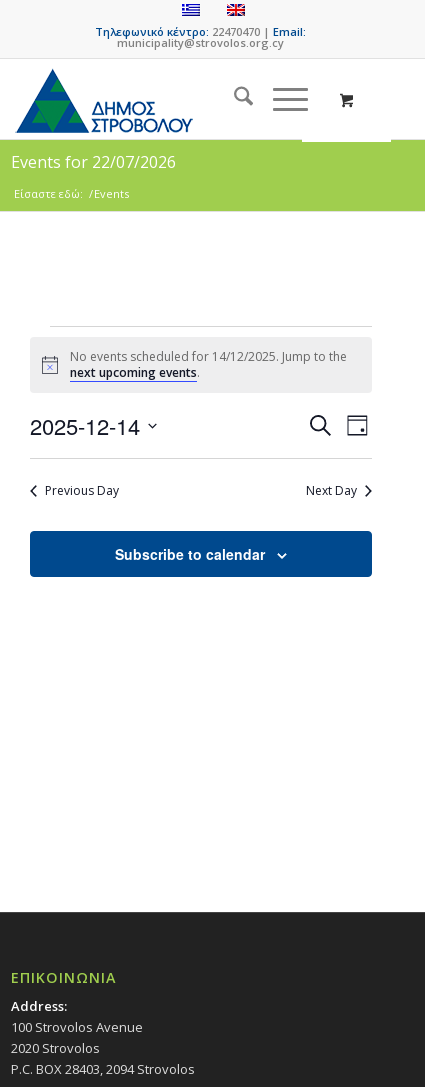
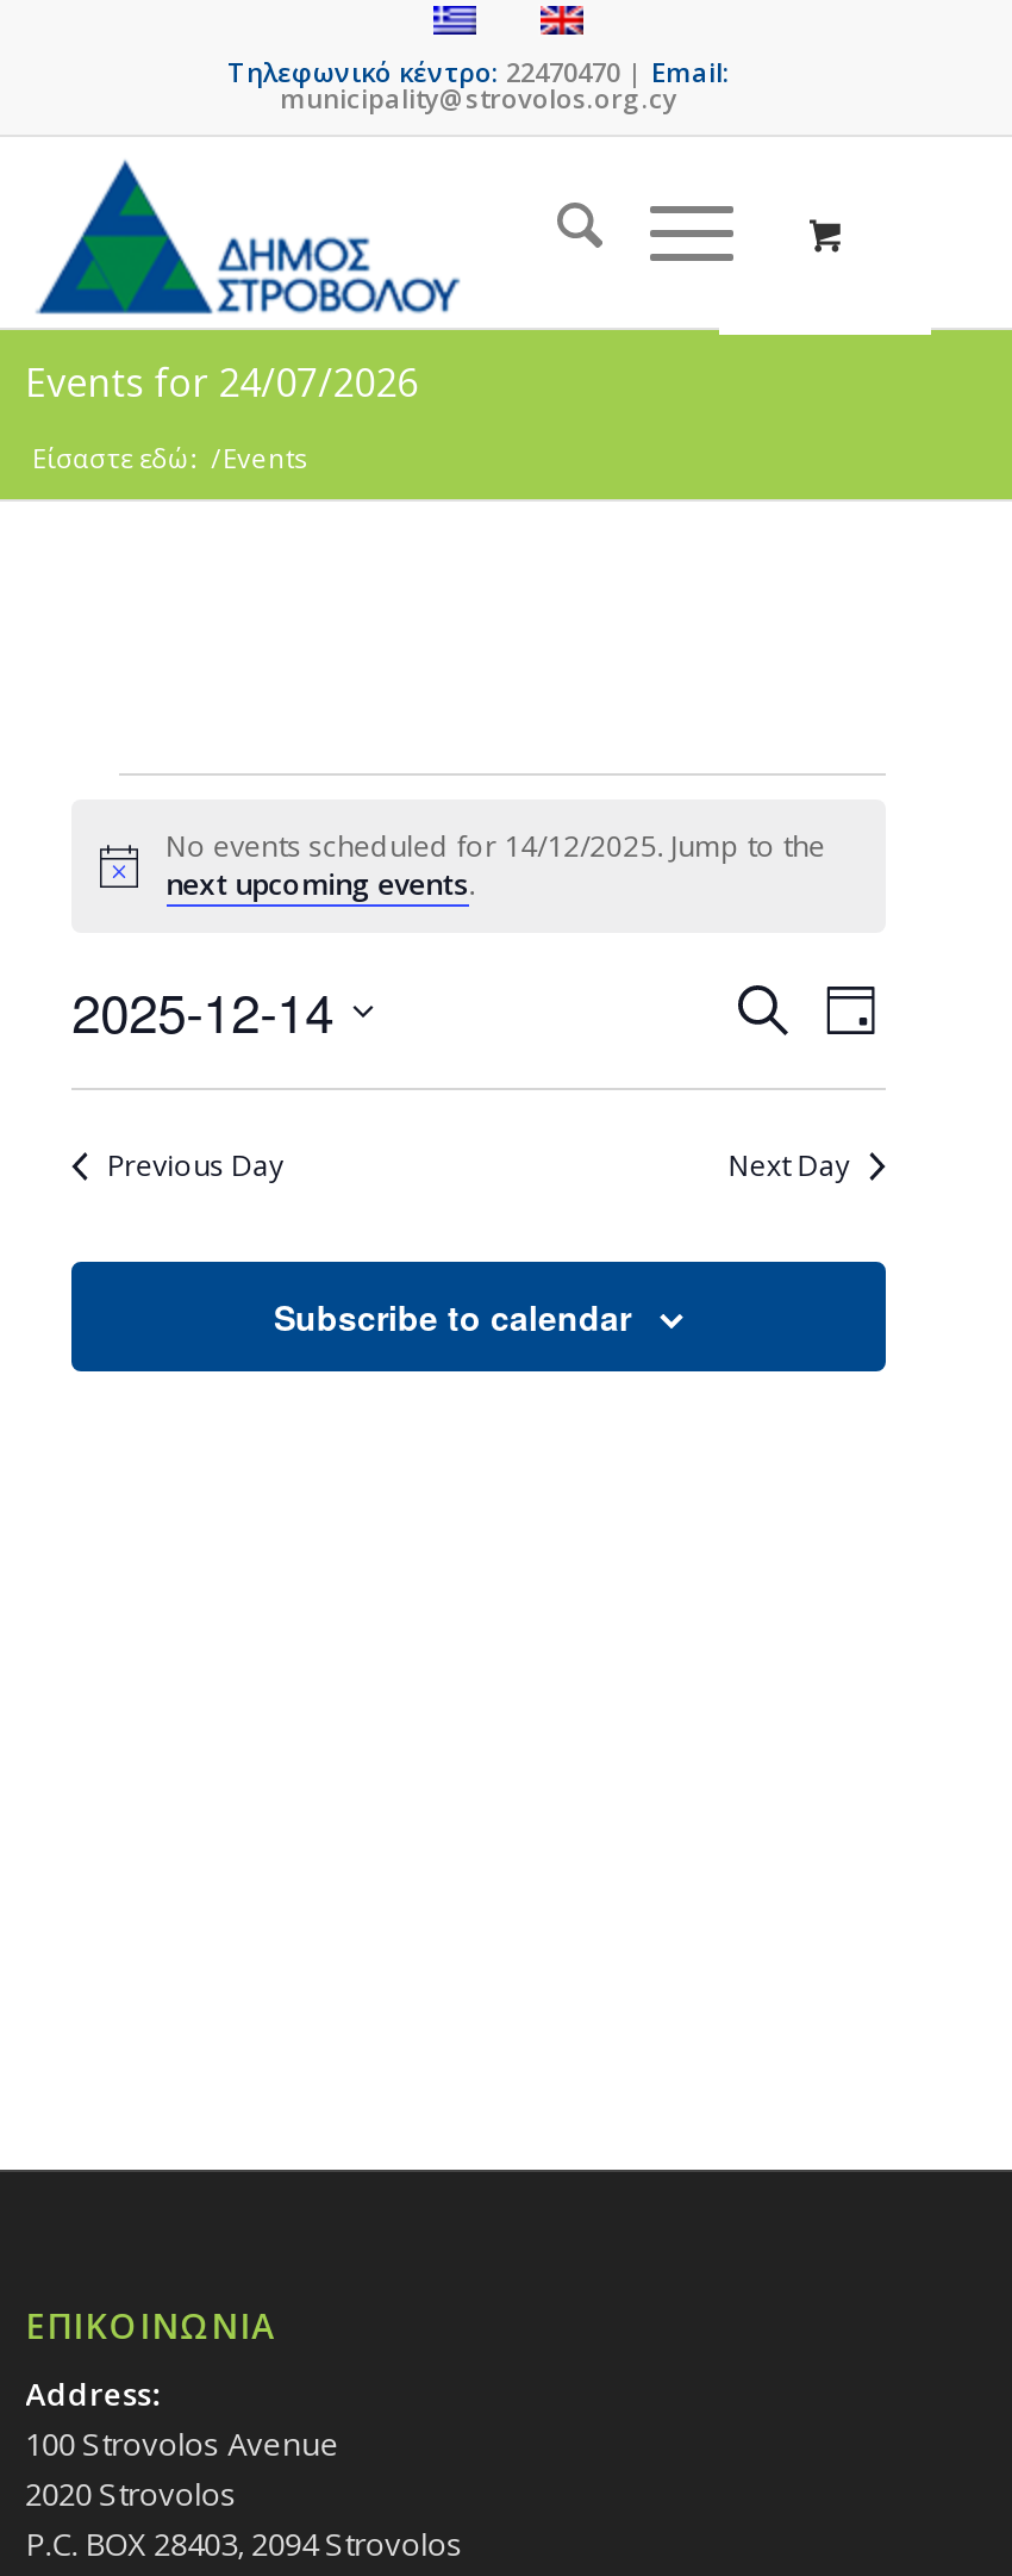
[11,151,176,173] Events for 22/07/2026 -> [25,356,418,409] Events for 24/07/2026

